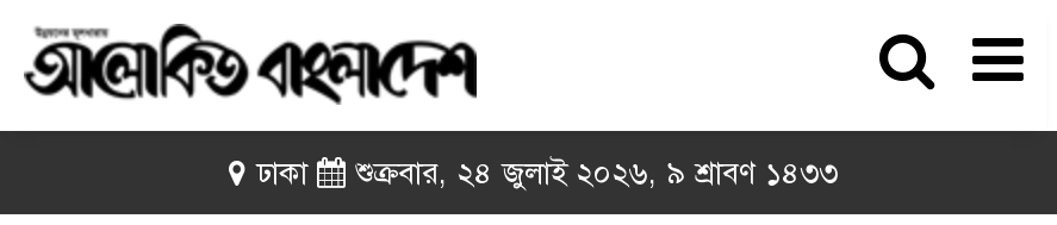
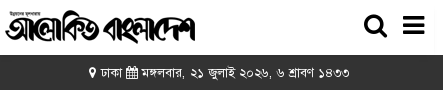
[346,152,839,193] শুক্রবার, ২৪ জুলাই ২০২৬, ৯ শ্রাবণ ১৪৩৩ -> [138,64,349,81] মঙ্গলবার, ২১ জুলাই ২০২৬, ৬ শ্রাবণ ১৪৩৩

